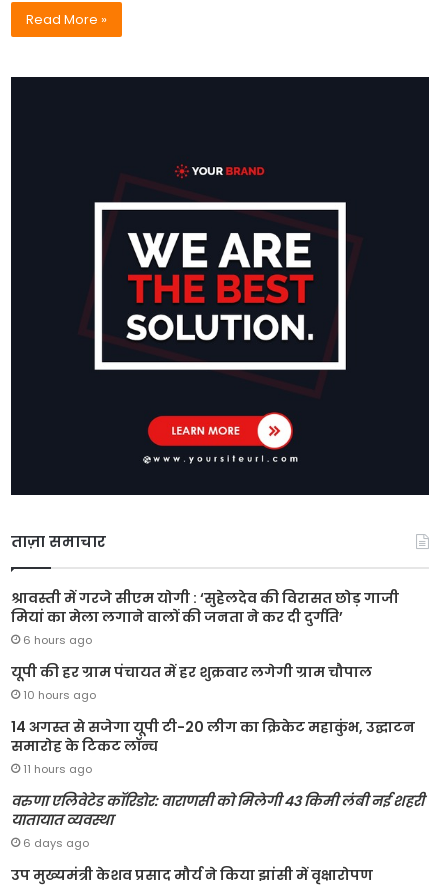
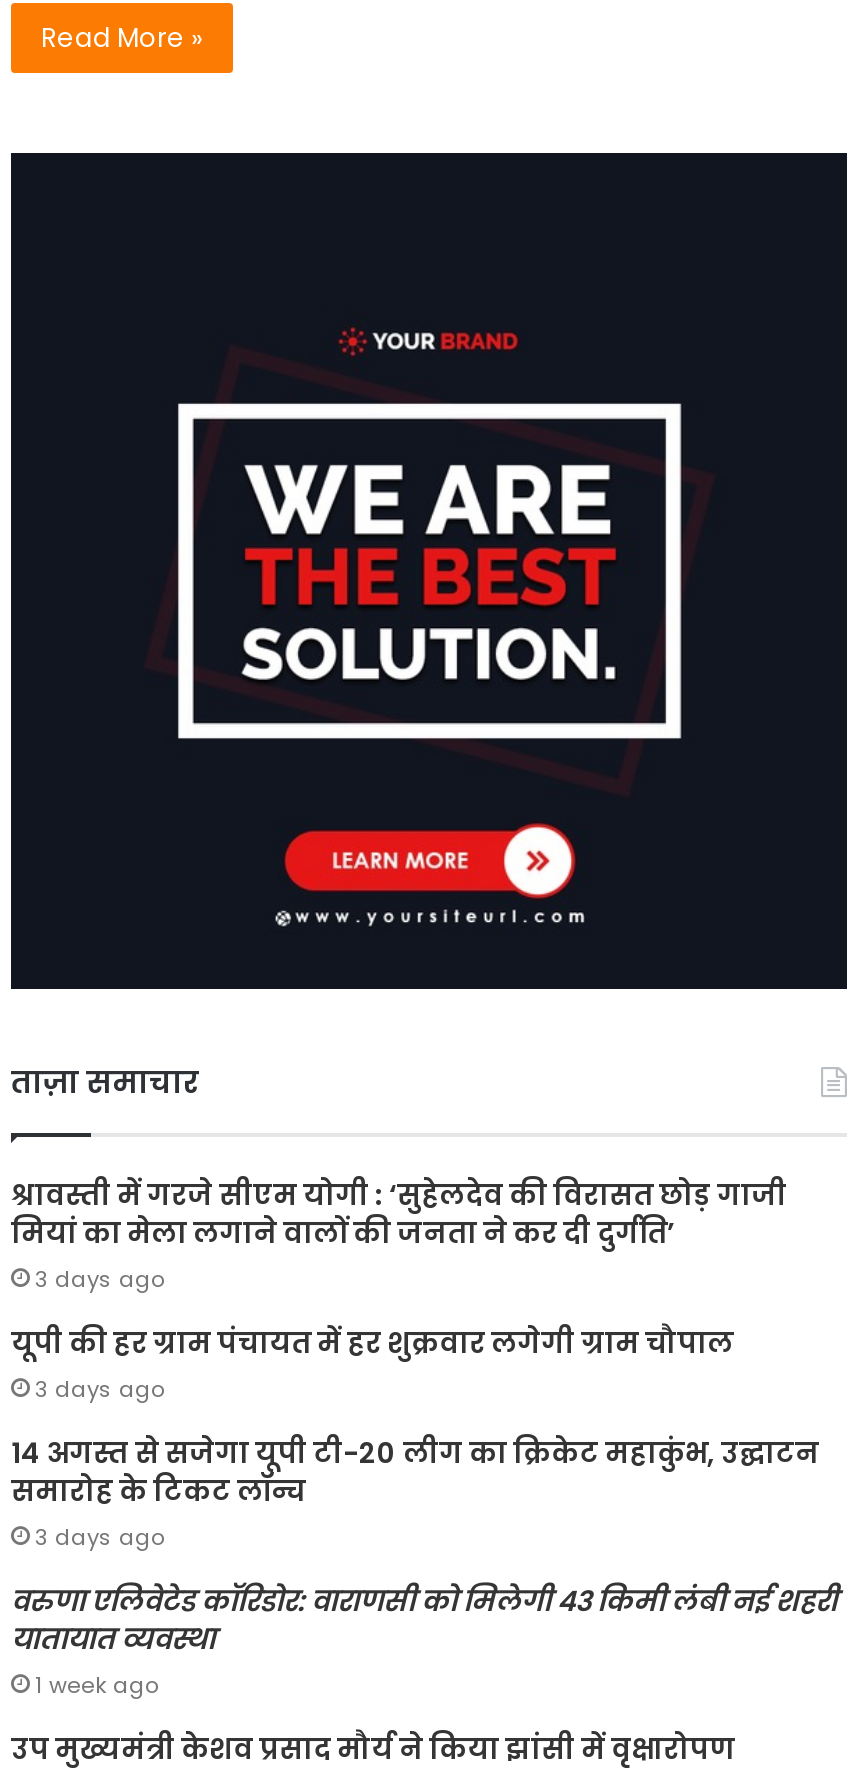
[23,632,92,648] 6 hours ago -> [35,1262,165,1294] 3 days ago
[23,687,96,703] 10 hours ago -> [35,1372,165,1404] 3 days ago
[23,761,92,777] 11 hours ago -> [35,1520,165,1552] 3 days ago
[23,835,89,851] 6 days ago -> [35,1668,159,1700] 1 week ago

